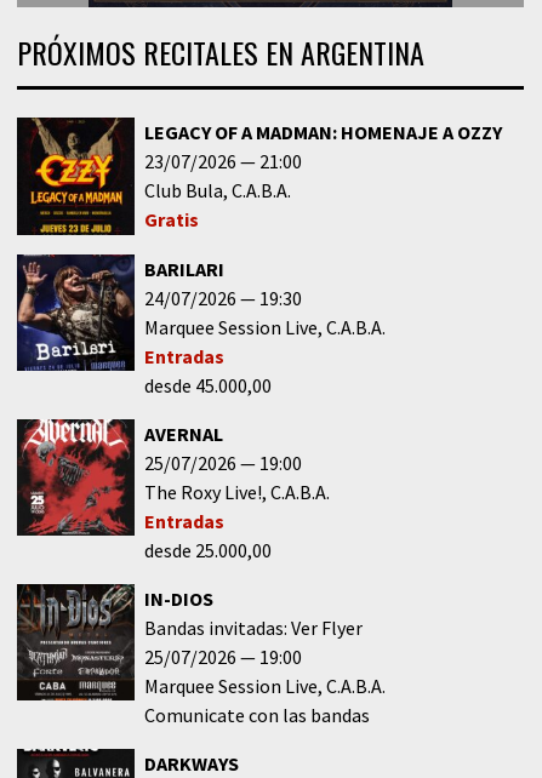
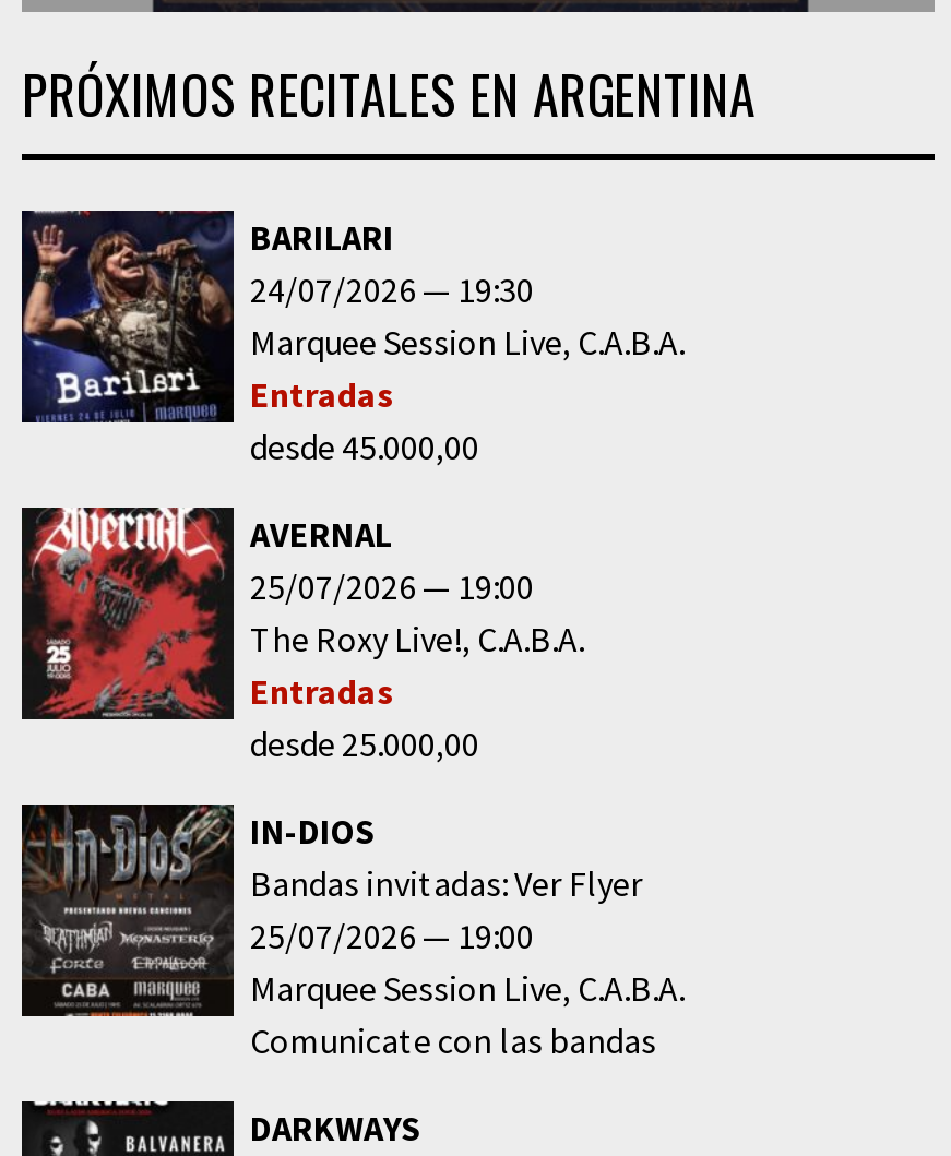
[17,116,501,236] [image] | LEGACY OF A MADMAN: HOMENAJE A OZZY | 23/07/2026 | 21:00 | Club Bula C.A.B.A. | Gratis -> none

